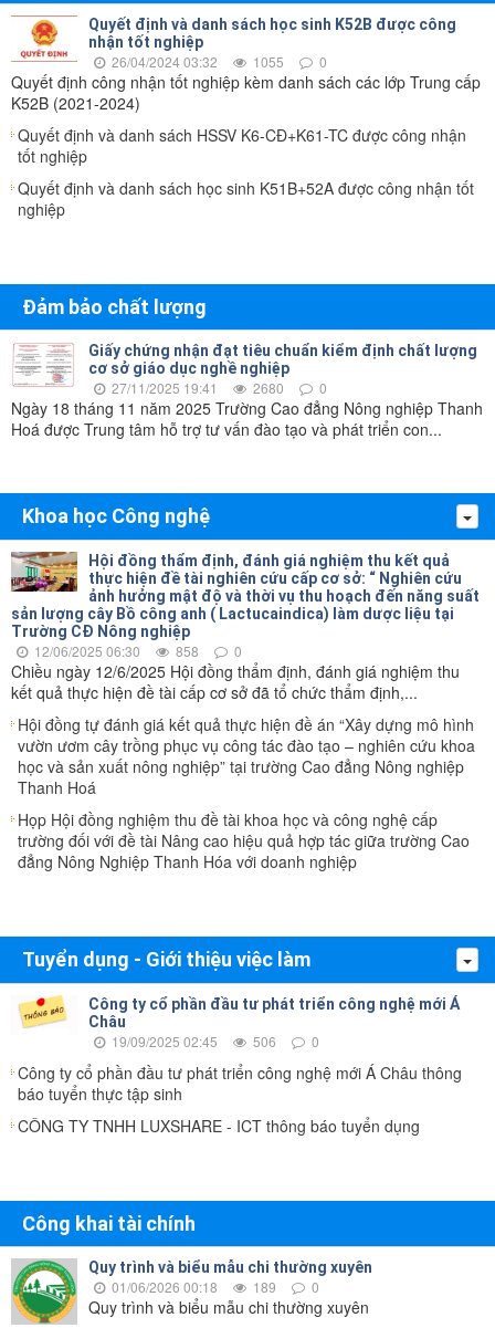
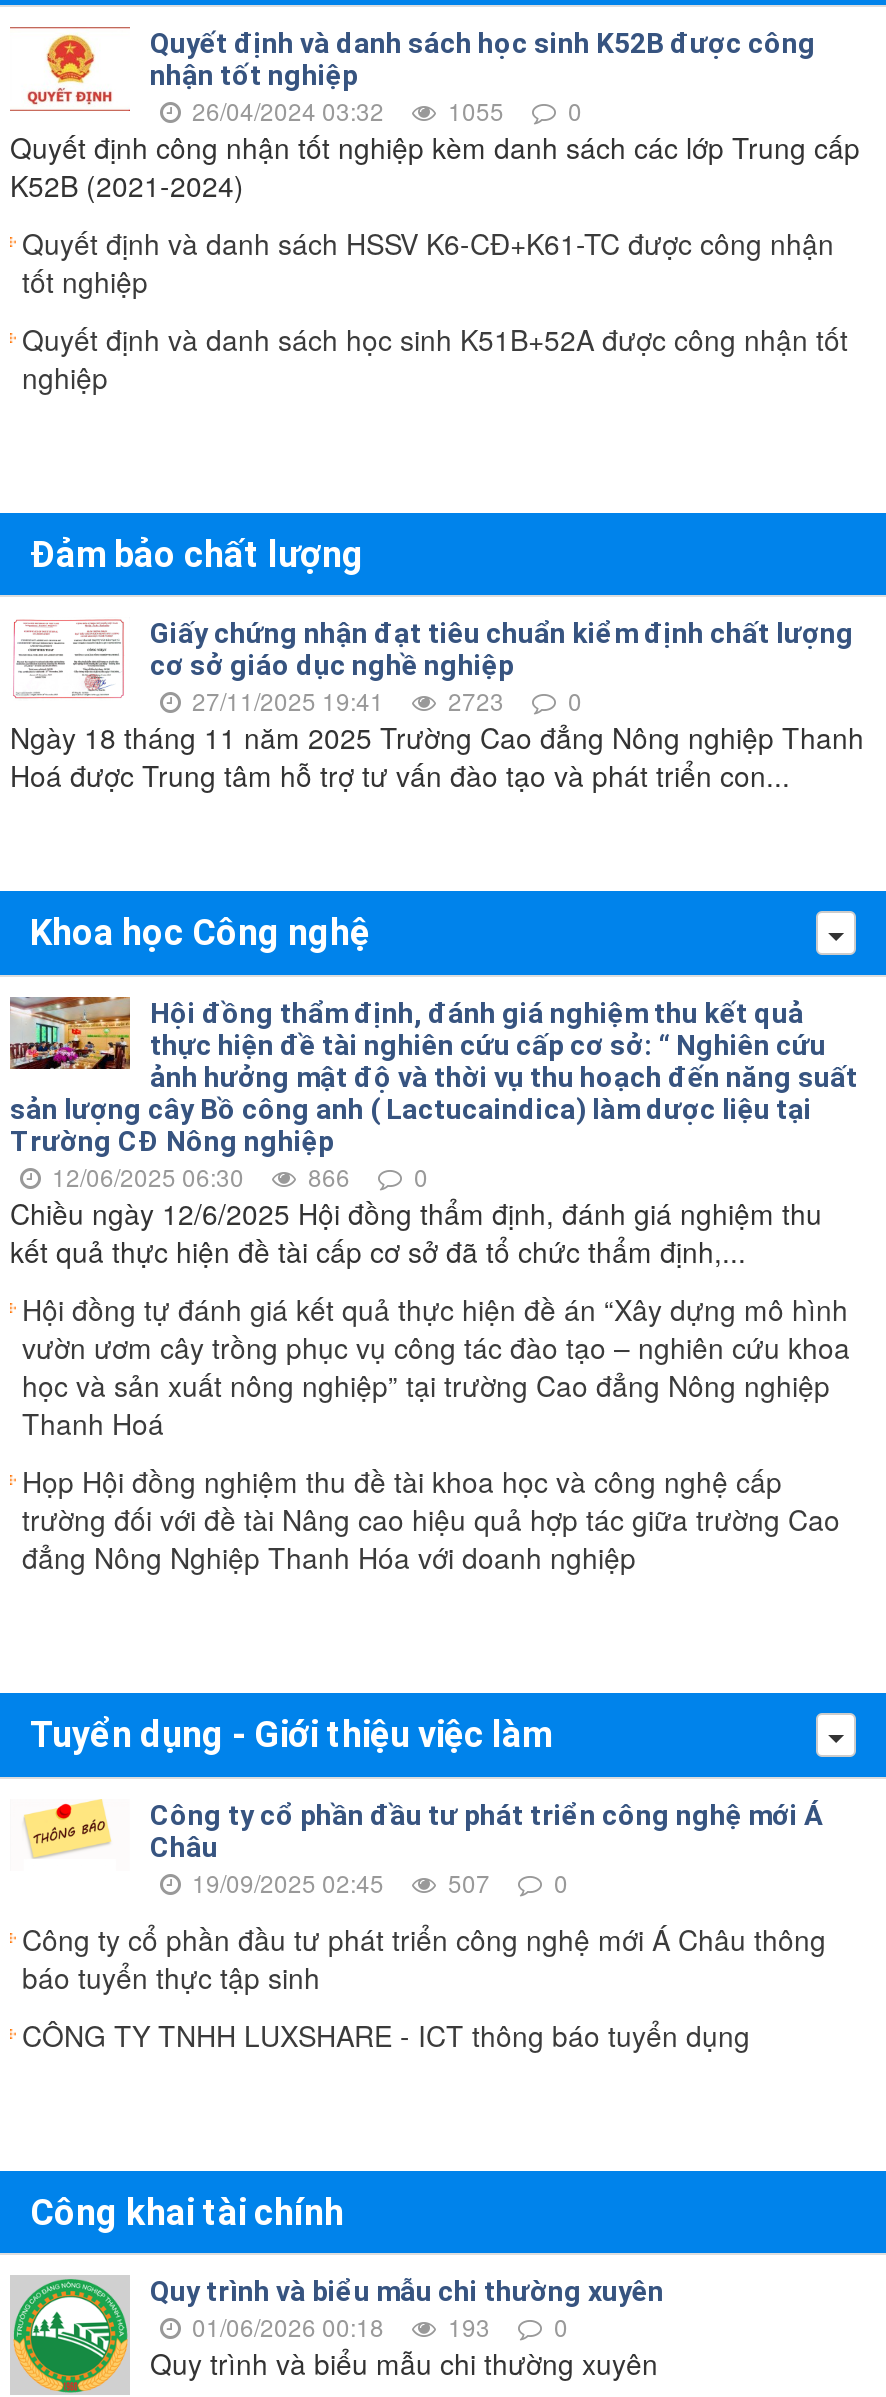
[108,378,327,397] 27/11/2025 19:41 2680 0 -> [186,683,582,717] 27/11/2025 19:41 2723 0
[31,641,242,660] 12/06/2025 06:30 858 0 -> [46,1159,428,1193] 12/06/2025 06:30 866 0
[108,1032,319,1050] 19/09/2025 02:45 506 0 -> [186,1865,568,1899] 19/09/2025 02:45 507 0
[108,1277,319,1296] 01/06/2026 00:18 189 0 -> [186,2309,568,2343] 01/06/2026 00:18 193 0

